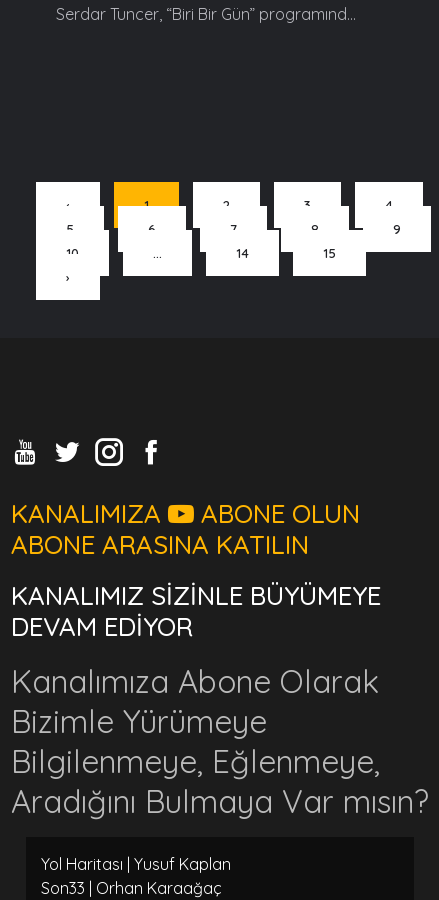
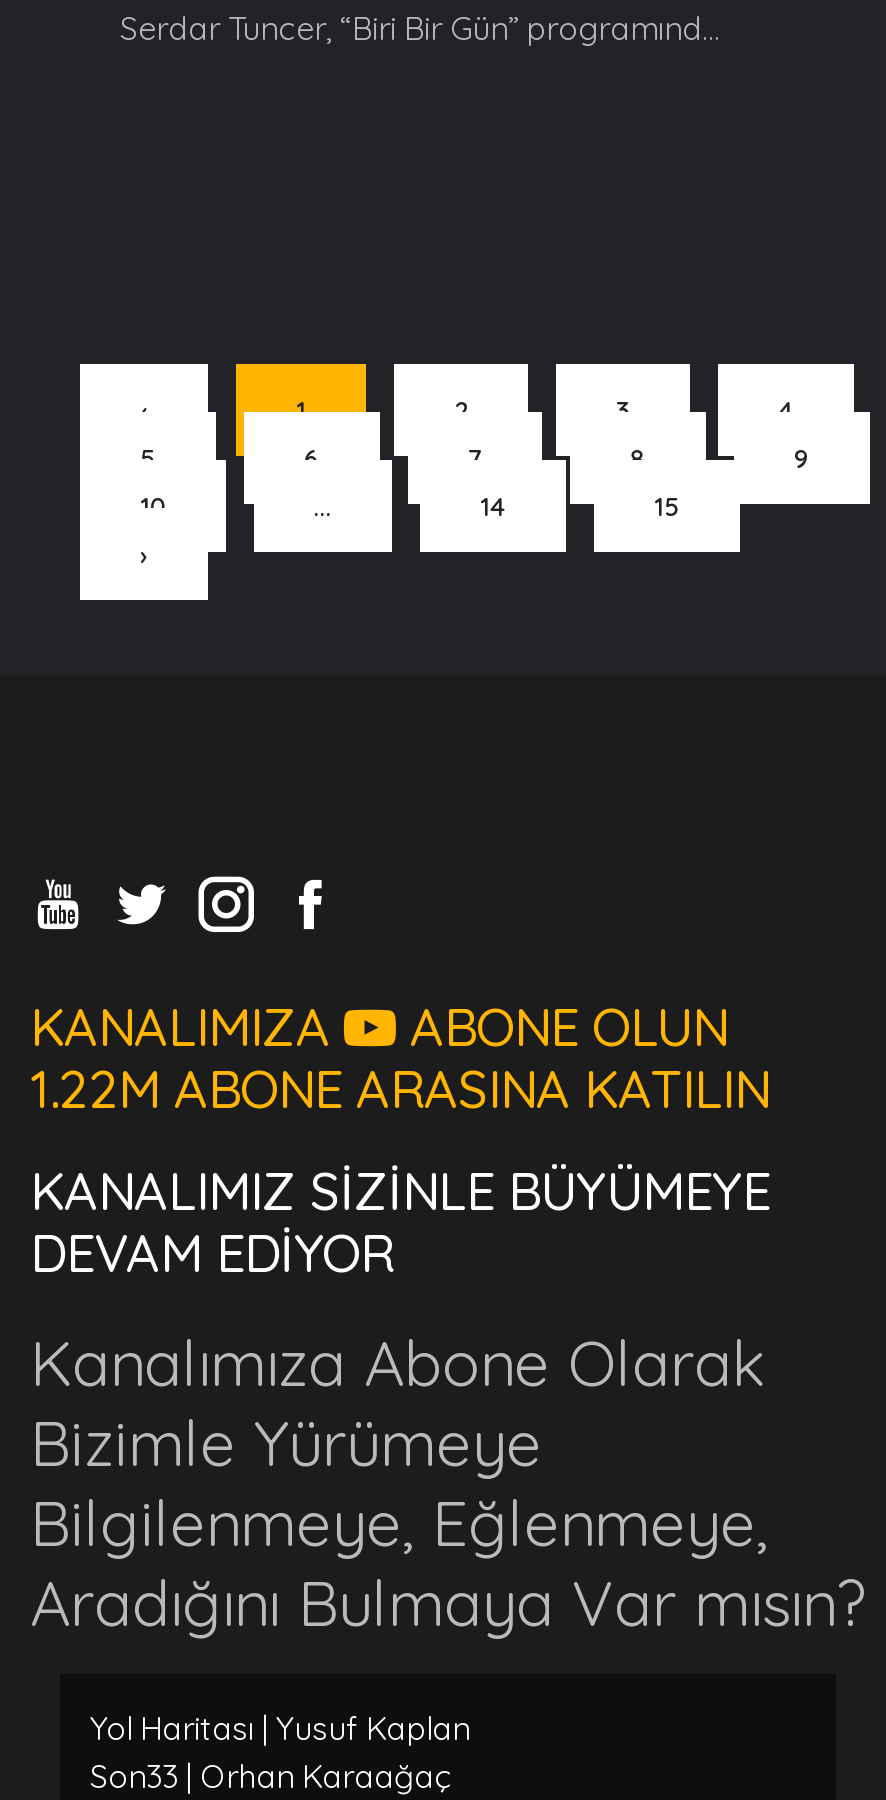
[11,528,309,561] ABONE ARASINA KATILIN -> [30,1055,770,1121] 1.22M ABONE ARASINA KATILIN

